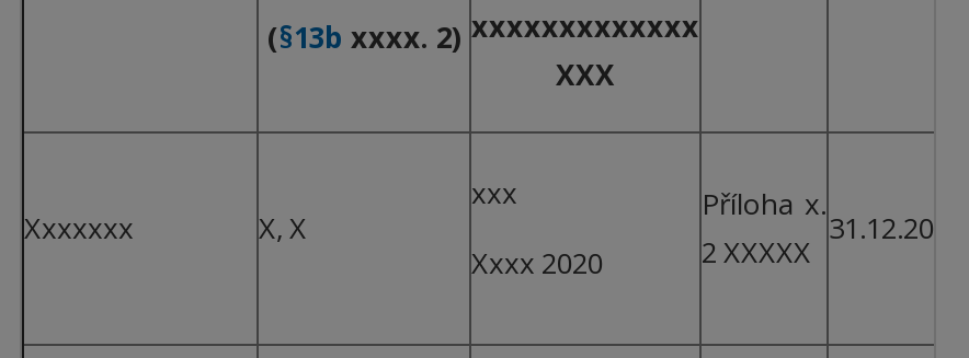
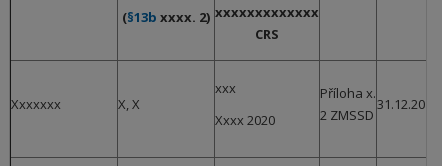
[556,55,615,94] XXX -> [255,25,279,43] CRS
[702,232,811,272] 2 XXXXX -> [320,106,374,124] 2 ZMSSD

